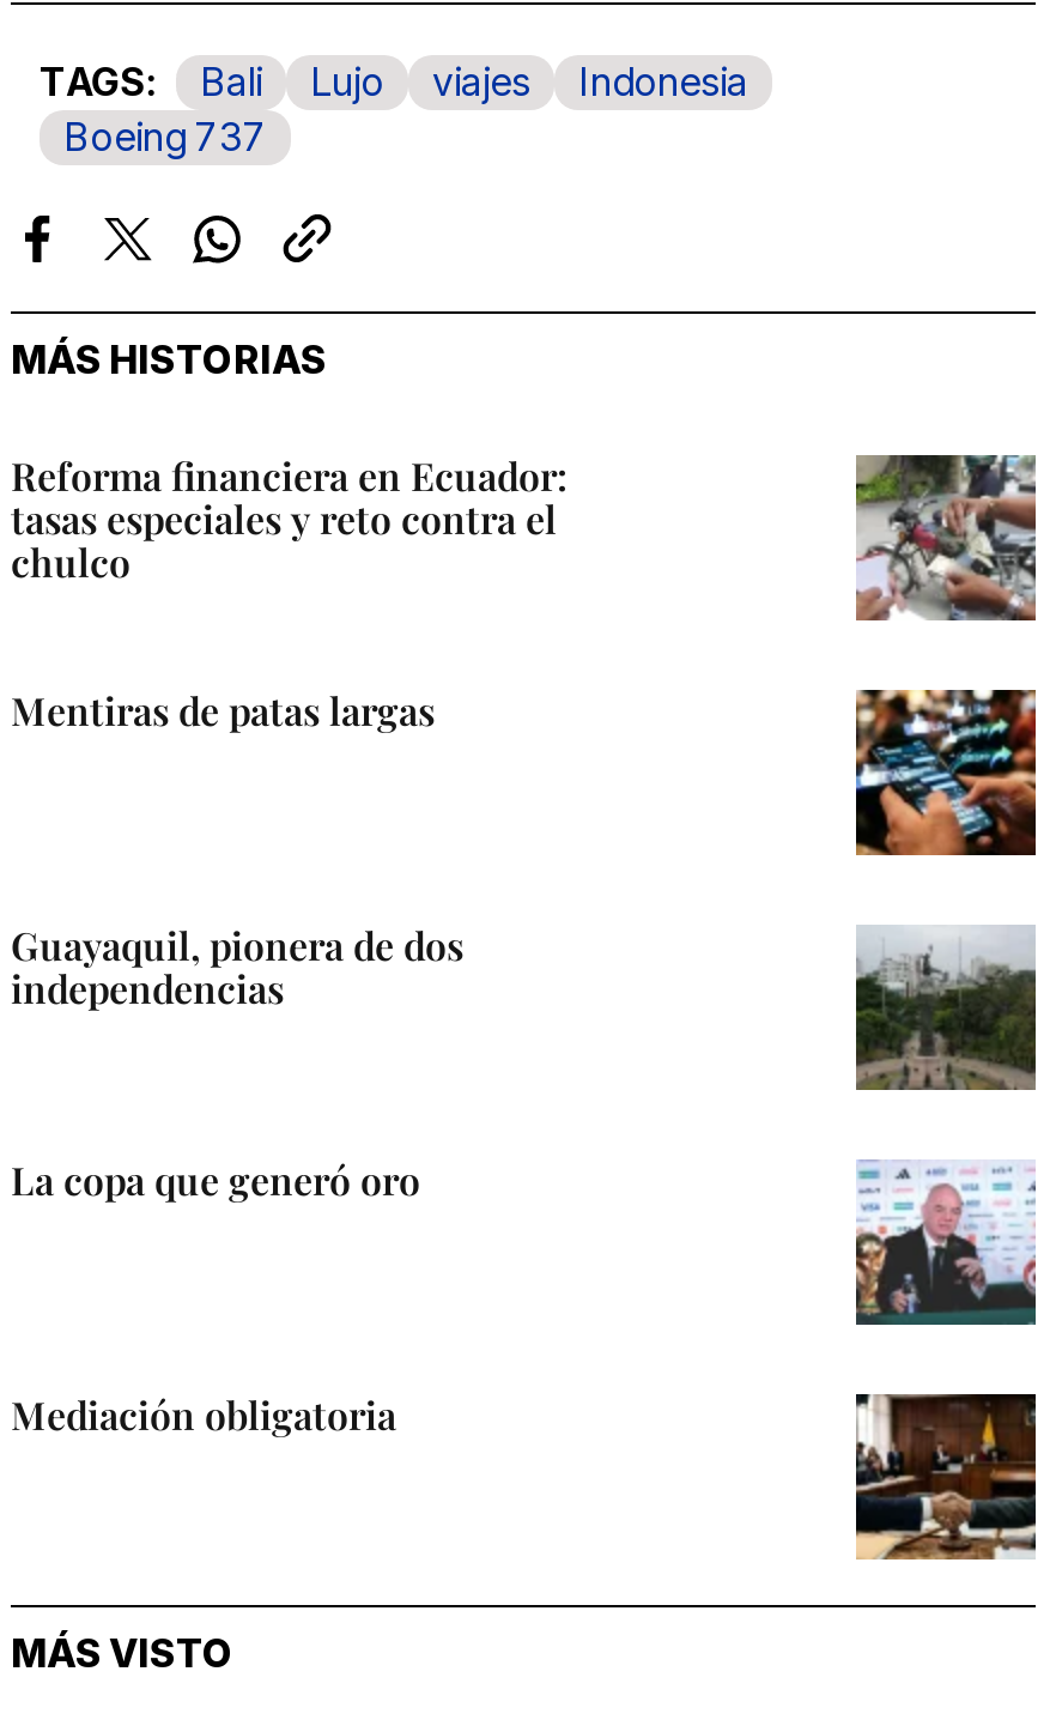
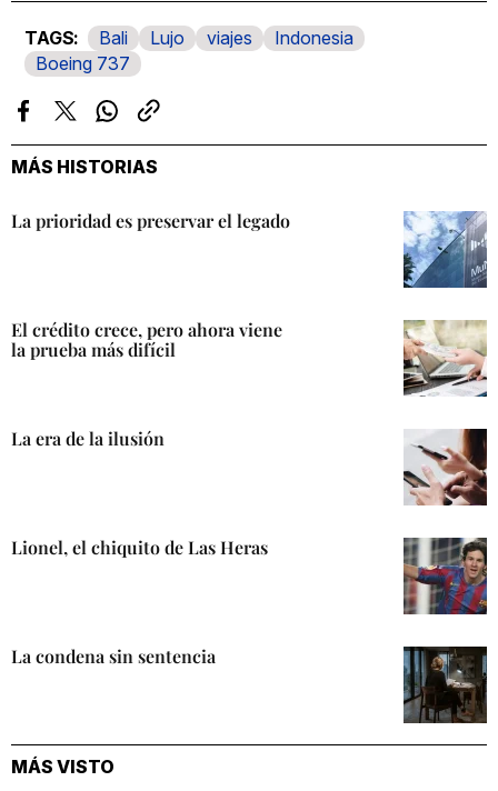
[11,449,569,586] Reforma financiera en Ecuador: | tasas especiales y reto contra el | chulco -> [11,208,290,232] La prioridad es preservar el legado
[854,453,1038,623] [image] -> [402,210,488,289] [image]
[11,684,435,735] Mentiras de patas largas -> [11,317,282,361] El crédito crece, pero ahora viene | la prueba más difícil
[854,688,1038,858] [image] -> [402,320,488,398] [image]
[11,919,463,1013] Guayaquil, pionera de dos | independencias -> [11,426,165,450] La era de la ilusión
[854,925,1038,1092] [image] -> [404,428,488,507] [image]
[11,1155,420,1205] La copa que generó oro -> [11,535,268,559] Lionel, el chiquito de Las Heras
[856,1159,1036,1327] [image] -> [402,537,488,614] [image]
[11,1390,396,1440] Mediación obligatoria -> [11,644,216,668] La condena sin sentencia
[854,1392,1038,1562] [image] -> [402,645,488,724] [image]

